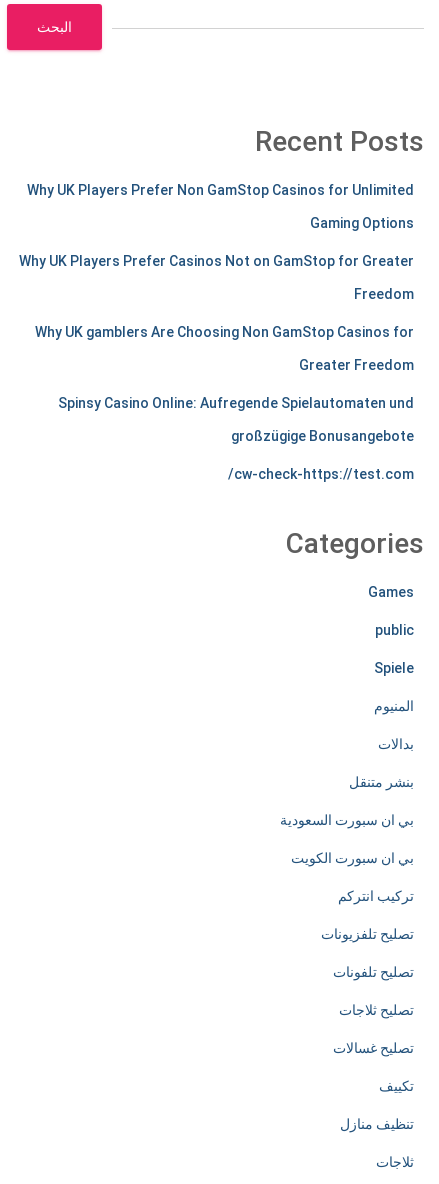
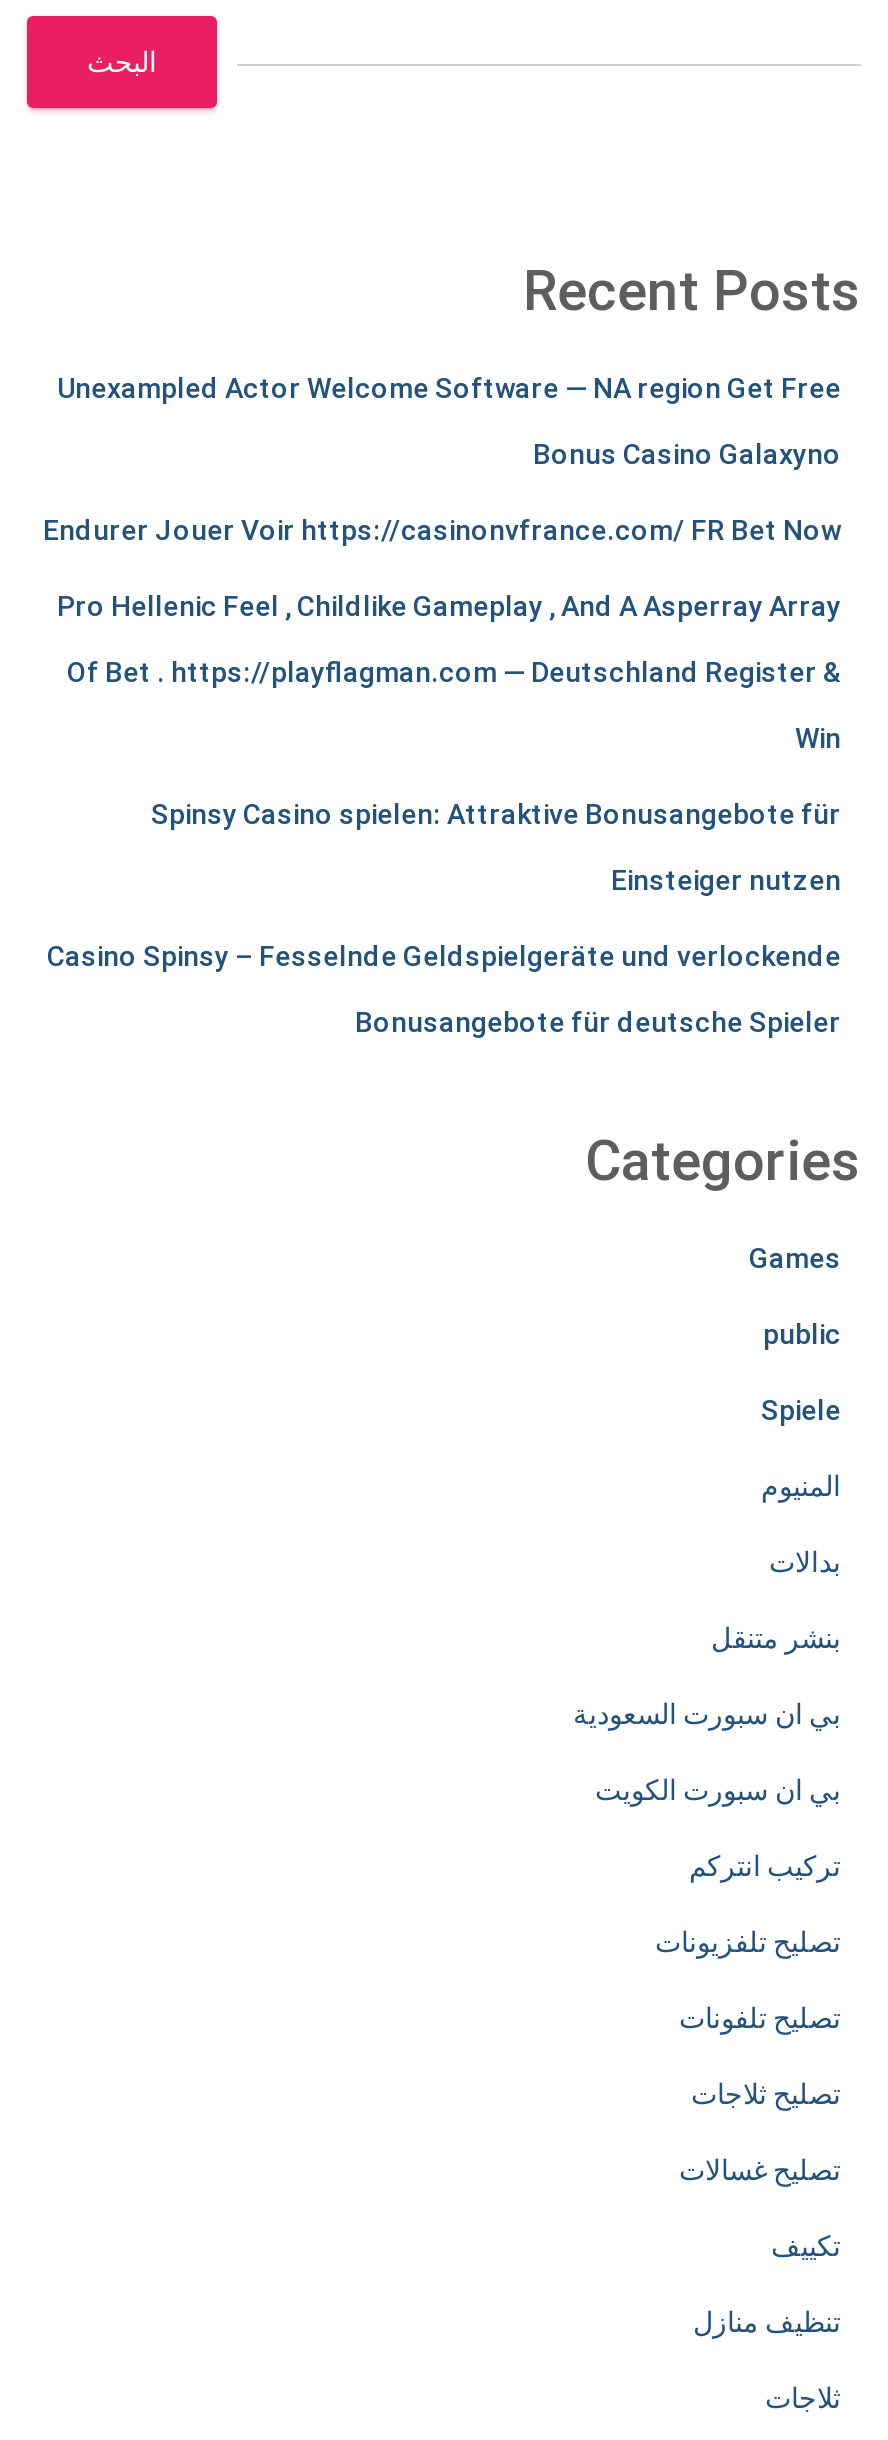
[19,182,414,482] Why UK Players Prefer Non GamStop Casinos for Unlimited | Gaming Options | Why UK Players Prefer Casinos Not on GamStop for Greater | Freedom | Why UK gamblers Are Choosing Non GamStop Casinos for | Greater Freedom | Spinsy Casino Online: Aufregende Spielautomaten und | großzügige Bonusangebote | cw-check-https://test.com/ -> [43,371,841,1037] Unexampled Actor Welcome Software — NA region Get Free | Bonus Casino Galaxyno | Endurer Jouer Voir https://casinonvfrance.com/ FR Bet Now | Pro Hellenic Feel , Childlike Gameplay , And A Asperray Array | Of Bet . https://playflagman.com — Deutschland Register & | Win | Spinsy Casino spielen: Attraktive Bonusangebote für | Einsteiger nutzen | Casino Spinsy – Fesselnde Geldspielgeräte und verlockende | Bonusangebote für deutsche Spieler

